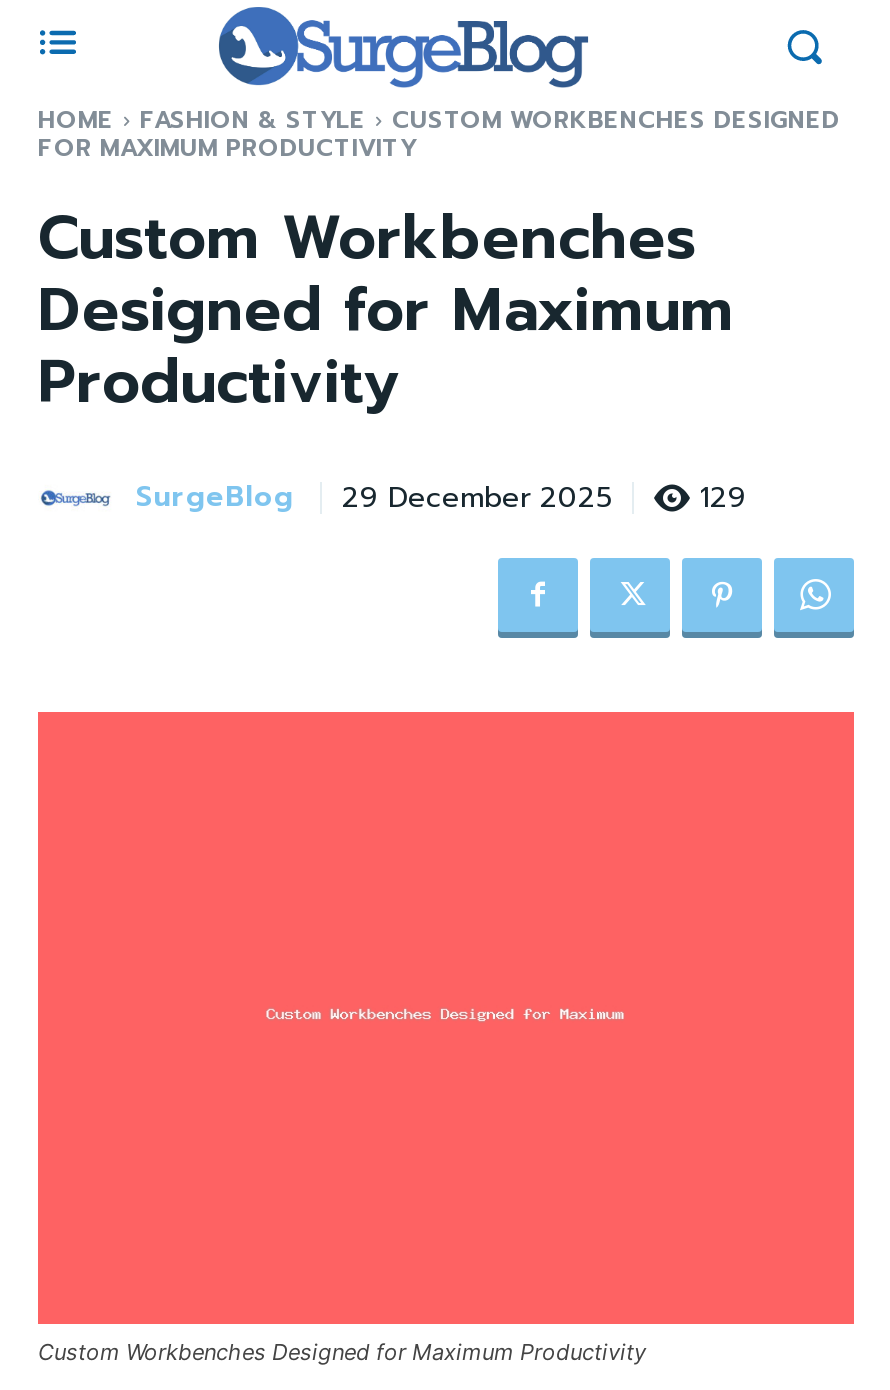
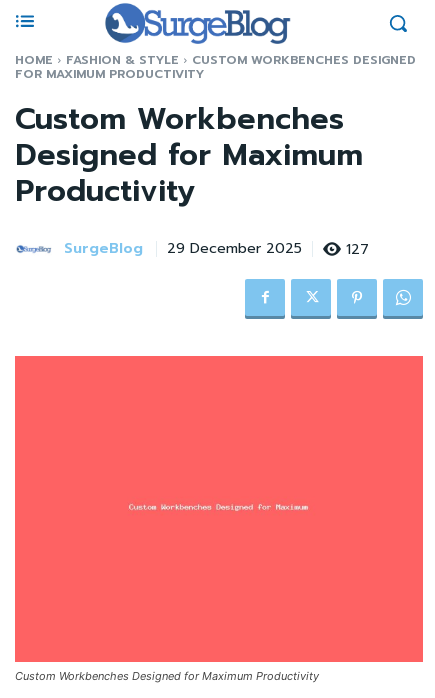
[700,476,746,518] 129 -> [346,238,369,259] 127

